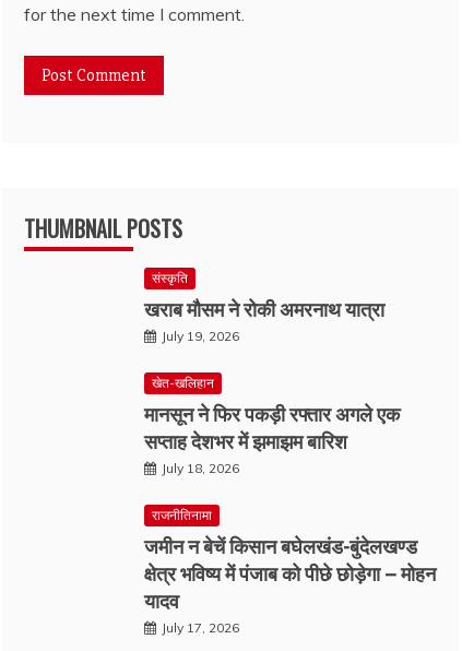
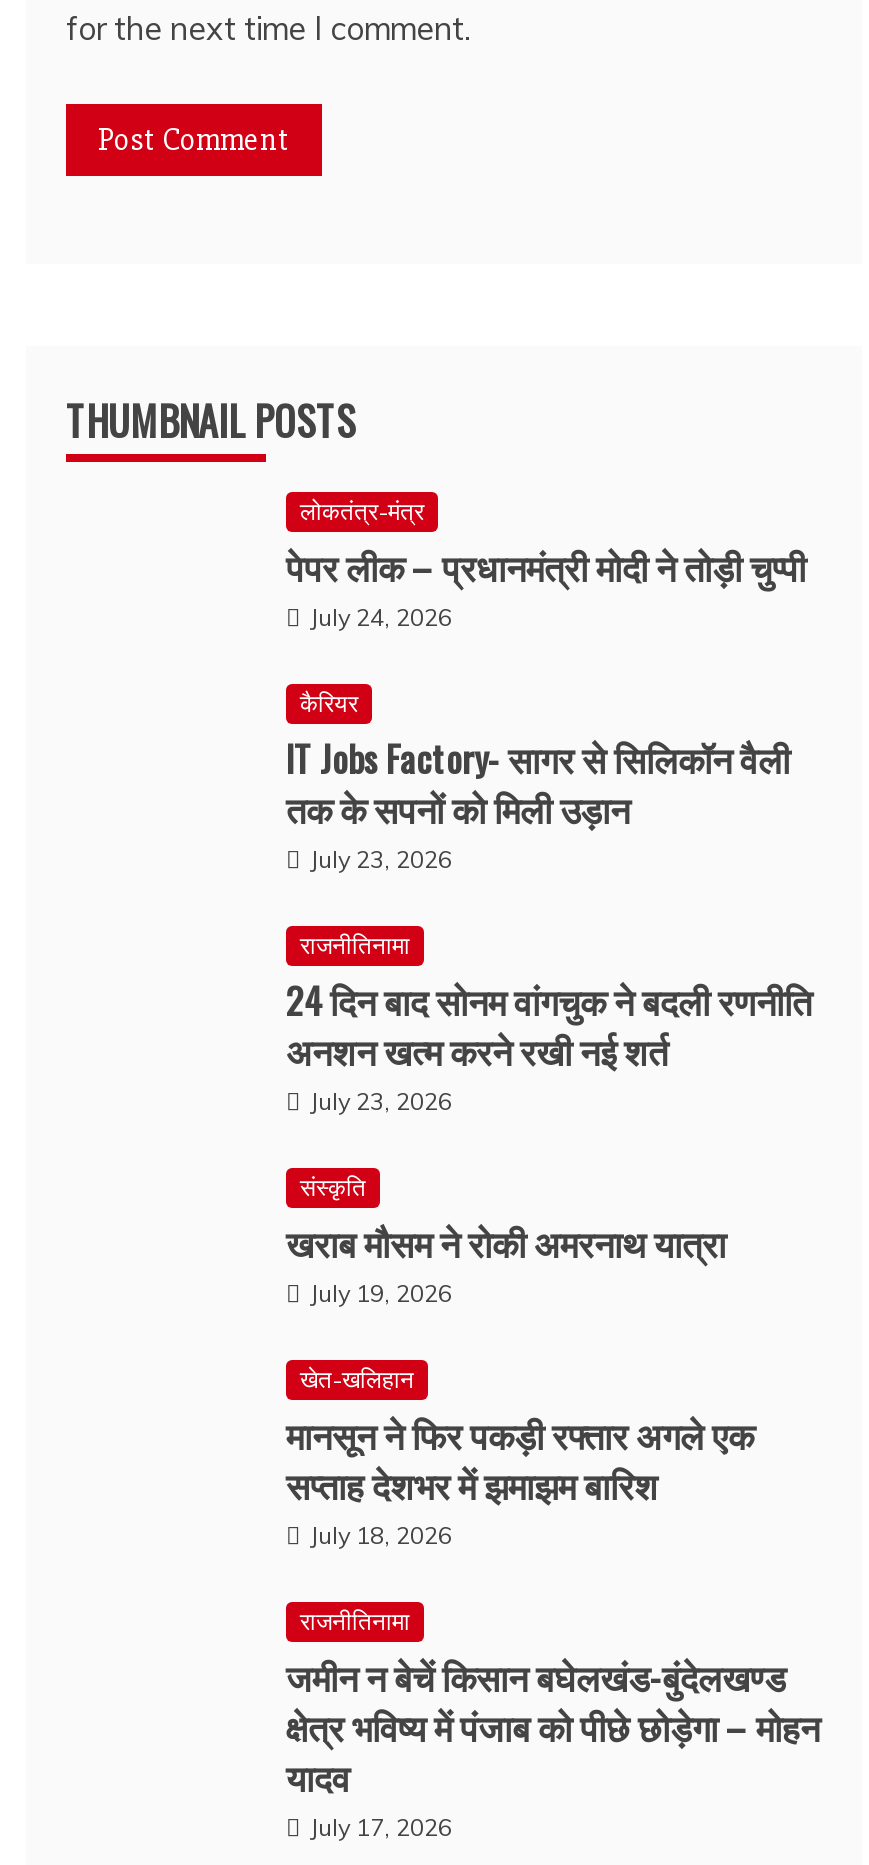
none -> [286,495,812,1115] लोकतंत्र-मंत्र | पेपर लीक – प्रधानमंत्री मोदी ने तोड़ी चुप्पी | July 24, 2026 | कैरियर | IT Jobs Factory- सागर से सिलिकॉन वैली | तक के सपनों को मिली उड़ान | July 23, 2026 | राजनीतिनामा | 24 दिन बाद सोनम वांगचुक ने बदली रणनीति | अनशन खत्म करने रखी नई शर्त | July 23, 2026

